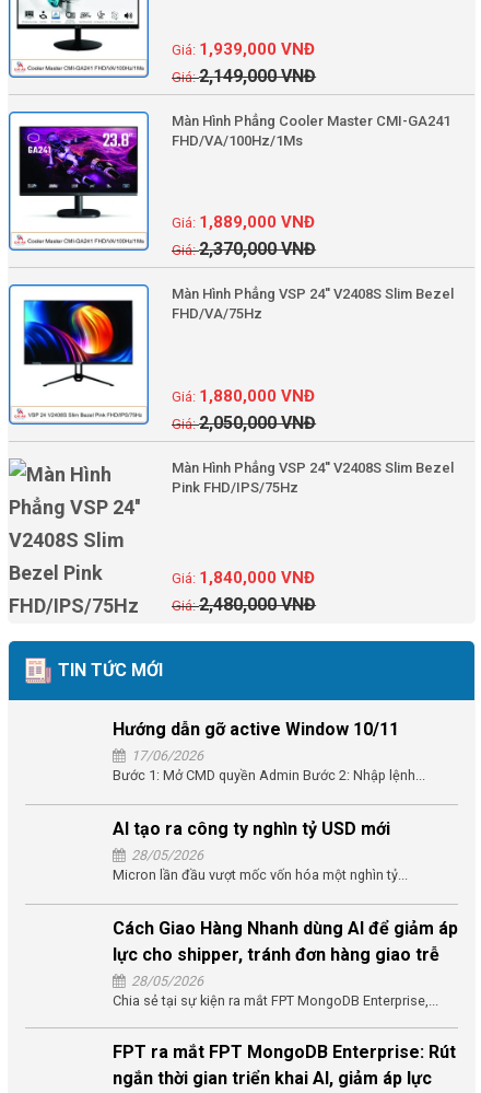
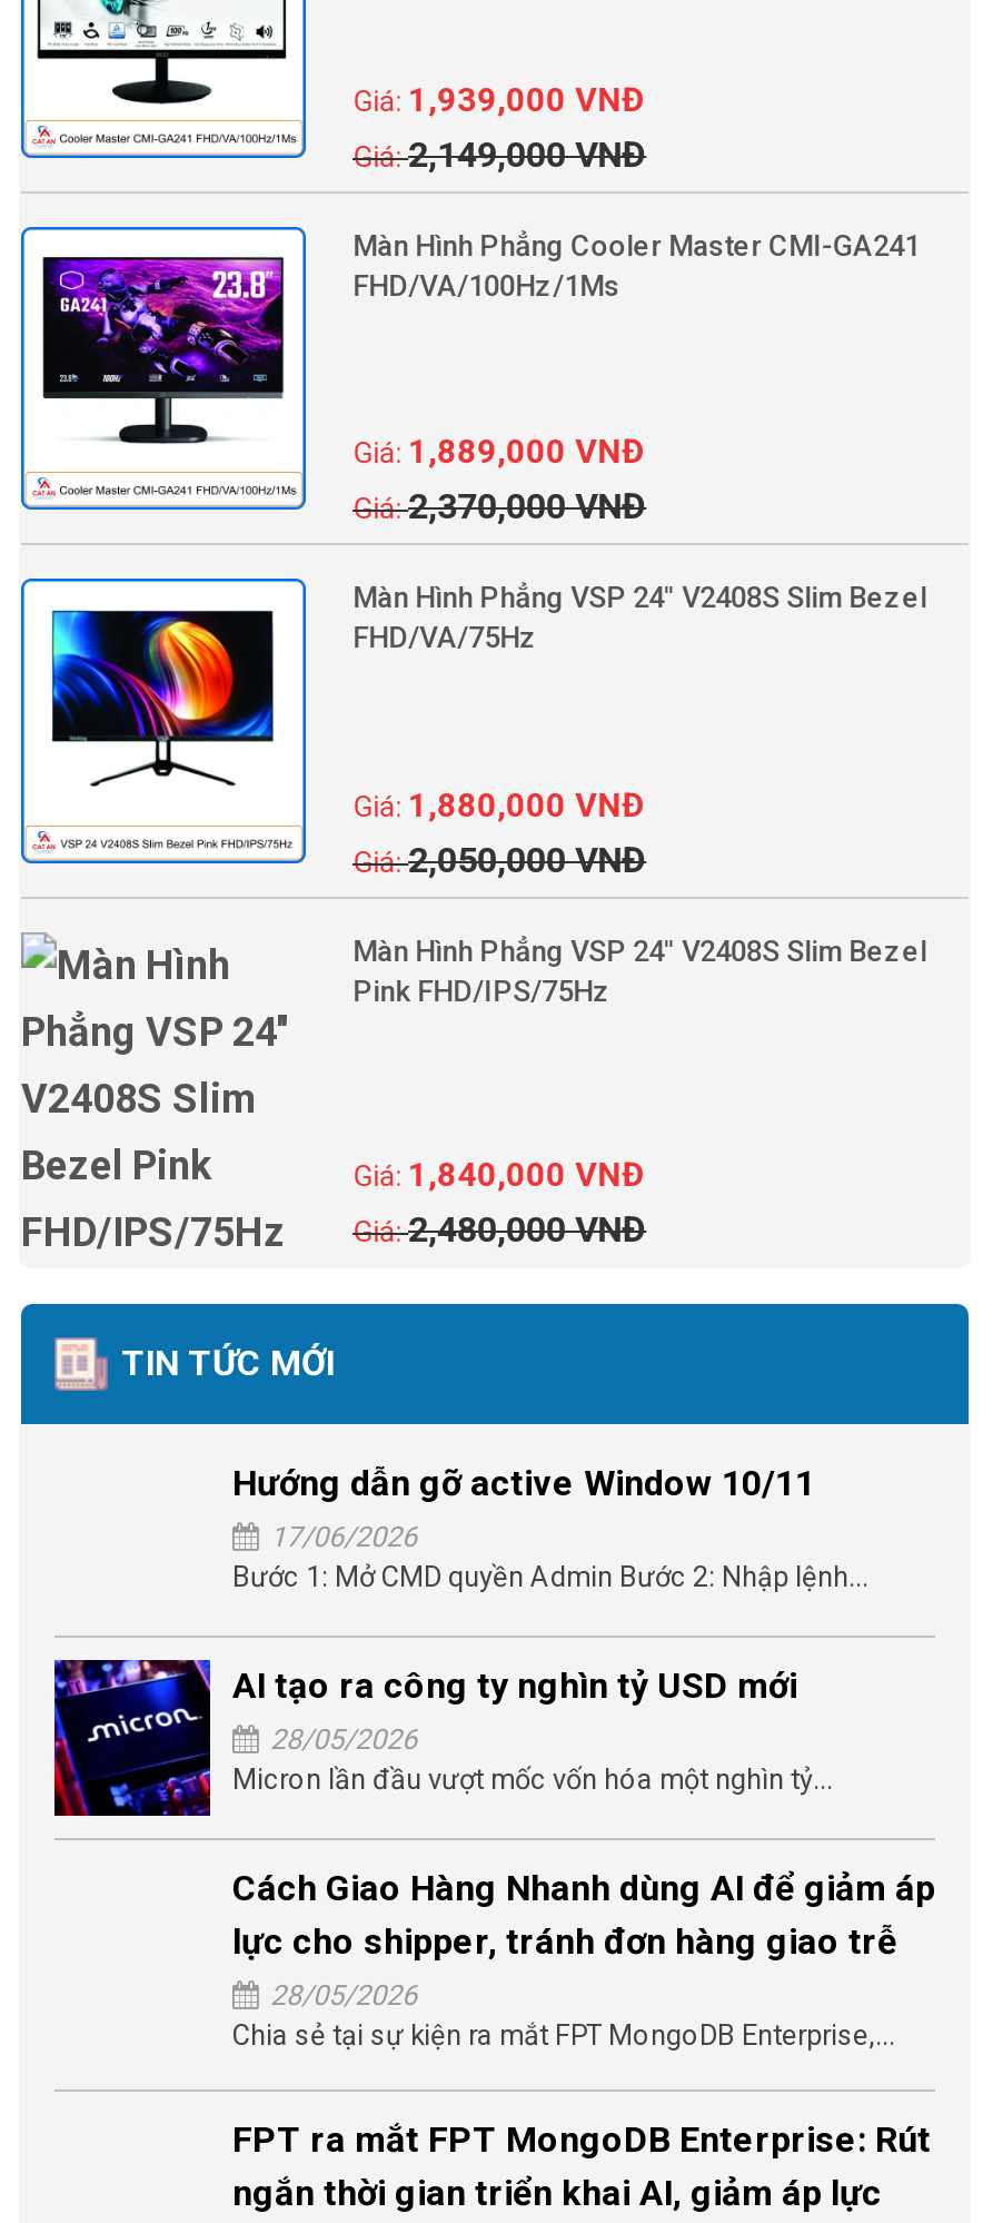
none -> [52,1658,212,1818] [image]

